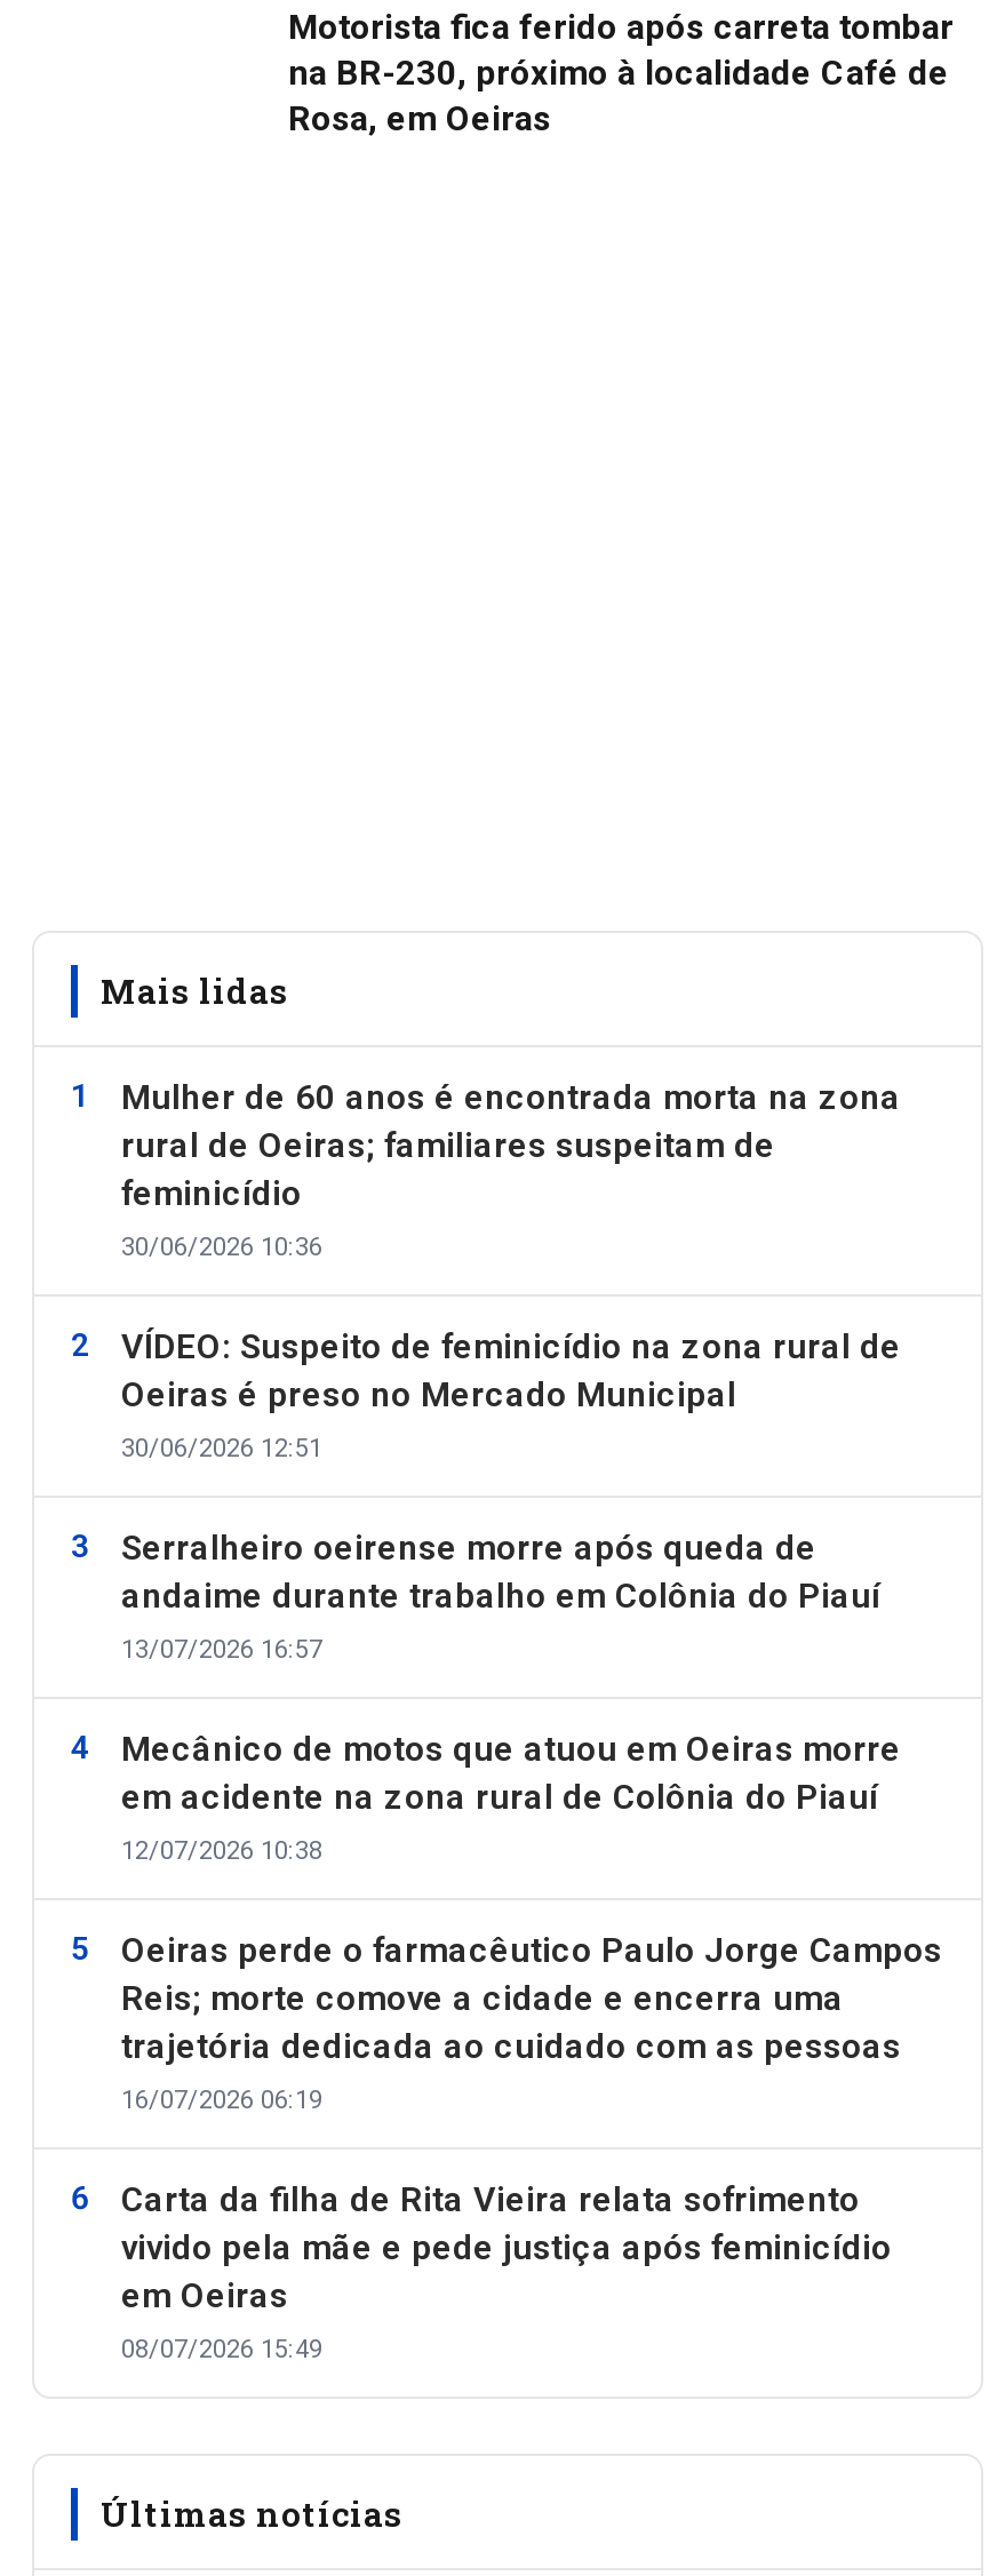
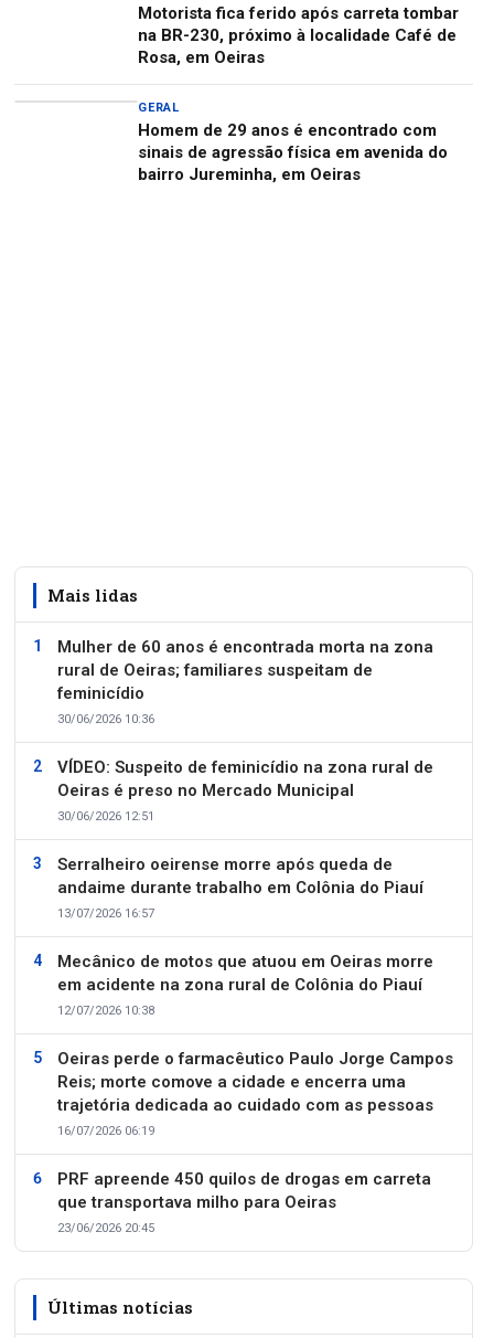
none -> [138,100,448,184] GERAL | Homem de 29 anos é encontrado com | sinais de agressão física em avenida do | bairro Jureminha, em Oeiras
moved [101,967,942,2115] -> [47,584,453,1138]: Mais lidas | Mulher de 60 anos é encontrada morta na zona | rural de Oeiras; familiares suspeitam de | ... | trajetória dedicada ao cuidado com as pessoas | 16/07/2026 06:19
[121,2179,892,2364] Carta da filha de Rita Vieira relata sofrimento | vivido pela mãe e pede justiça após feminicídio | em Oeiras | 08/07/2026 15:49 -> [57,1169,431,1235] PRF apreende 450 quilos de drogas em carreta | que transportava milho para Oeiras | 23/06/2026 20:45

